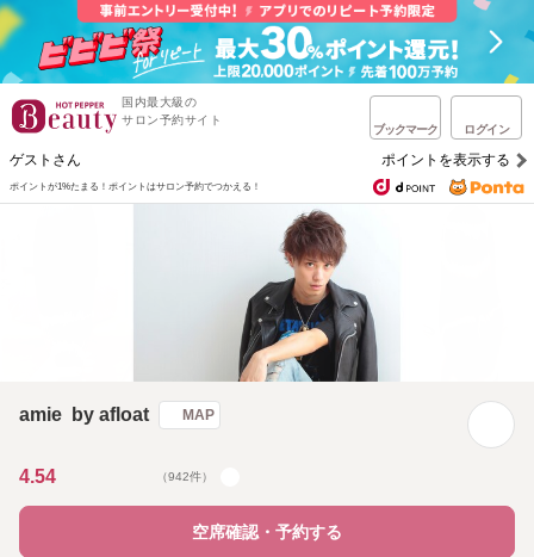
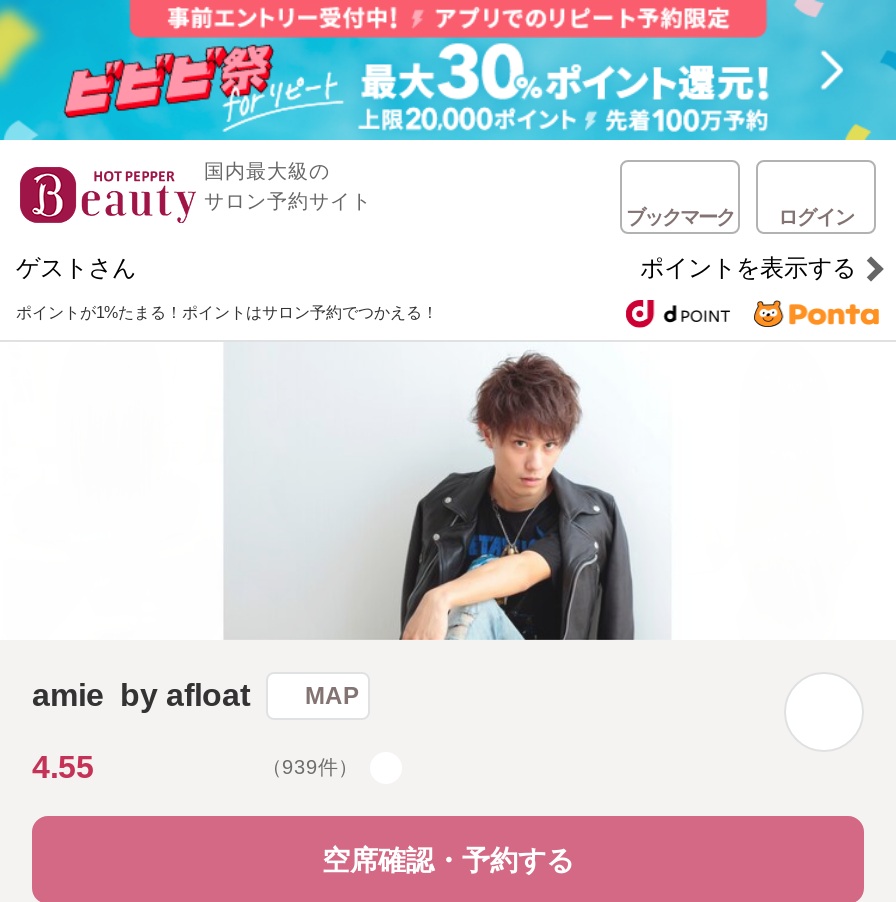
[19,466,56,487] 4.54 -> [32,750,94,784] 4.55
[156,470,213,483] （942件） -> [262,756,358,778] （939件）

